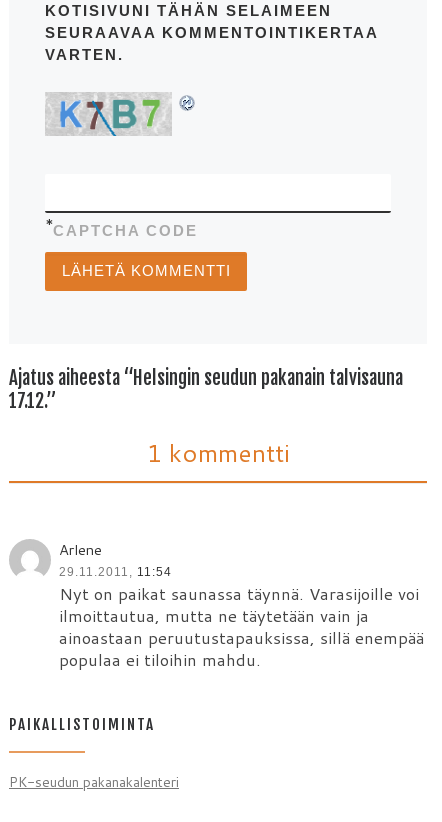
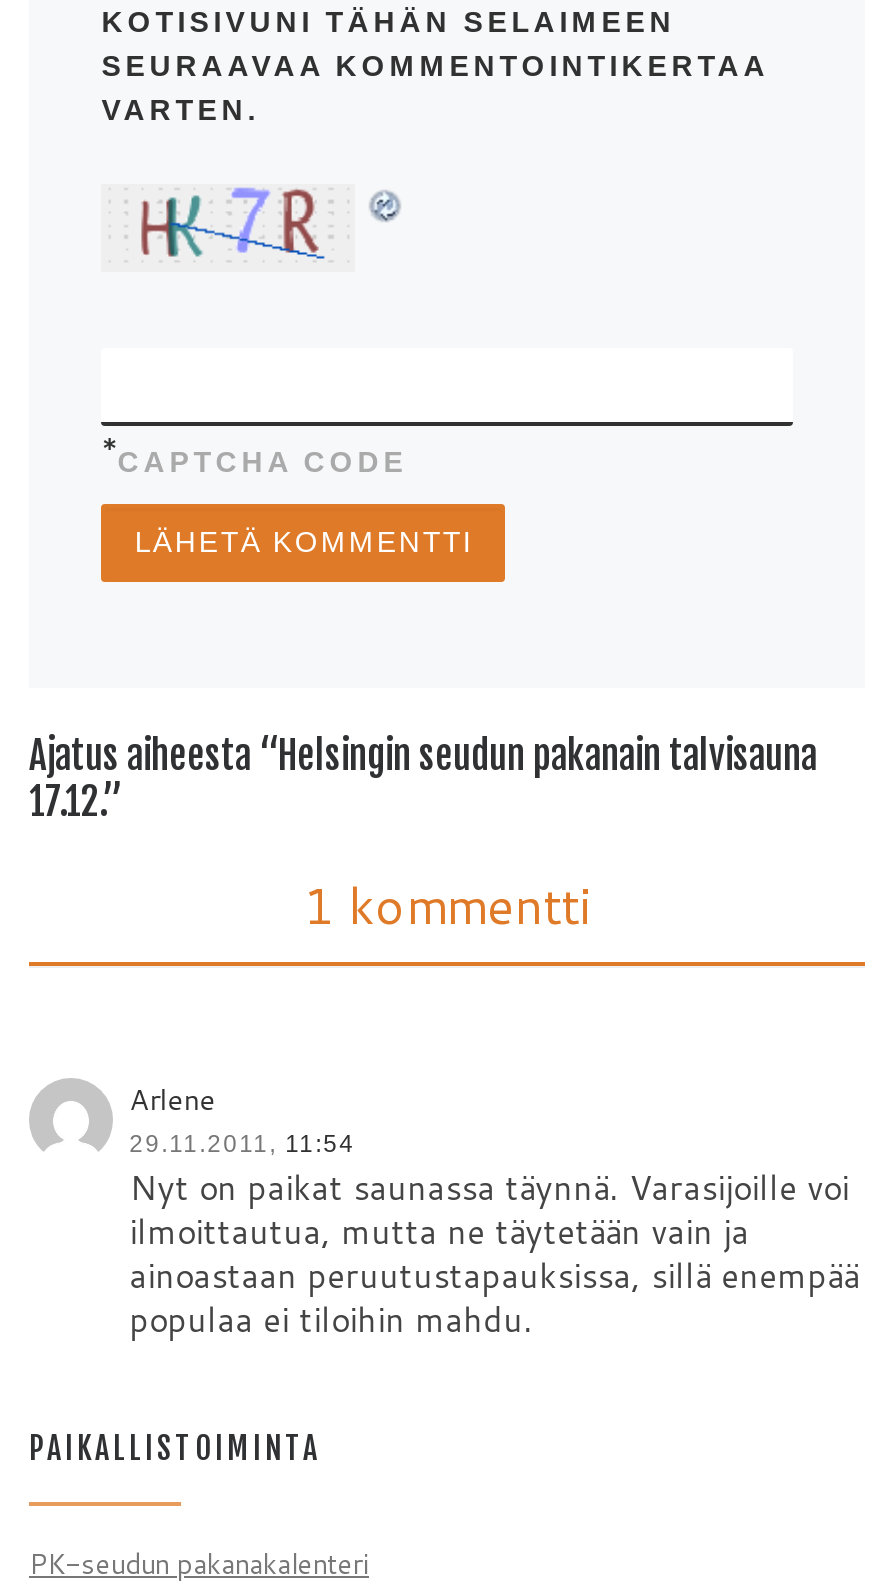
[46,92,171,137] [image] -> [105,186,351,272] [image]

